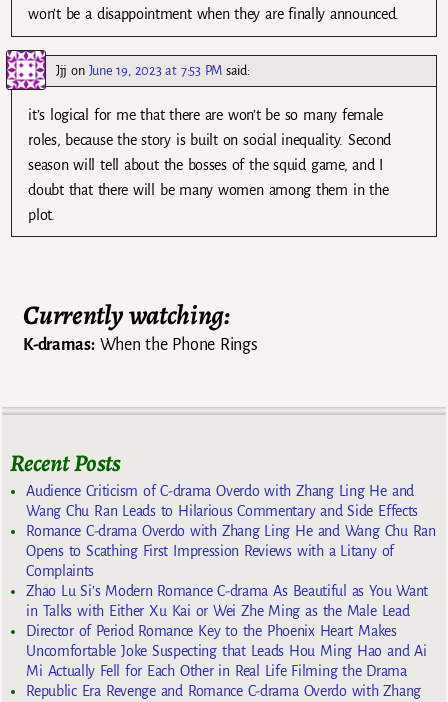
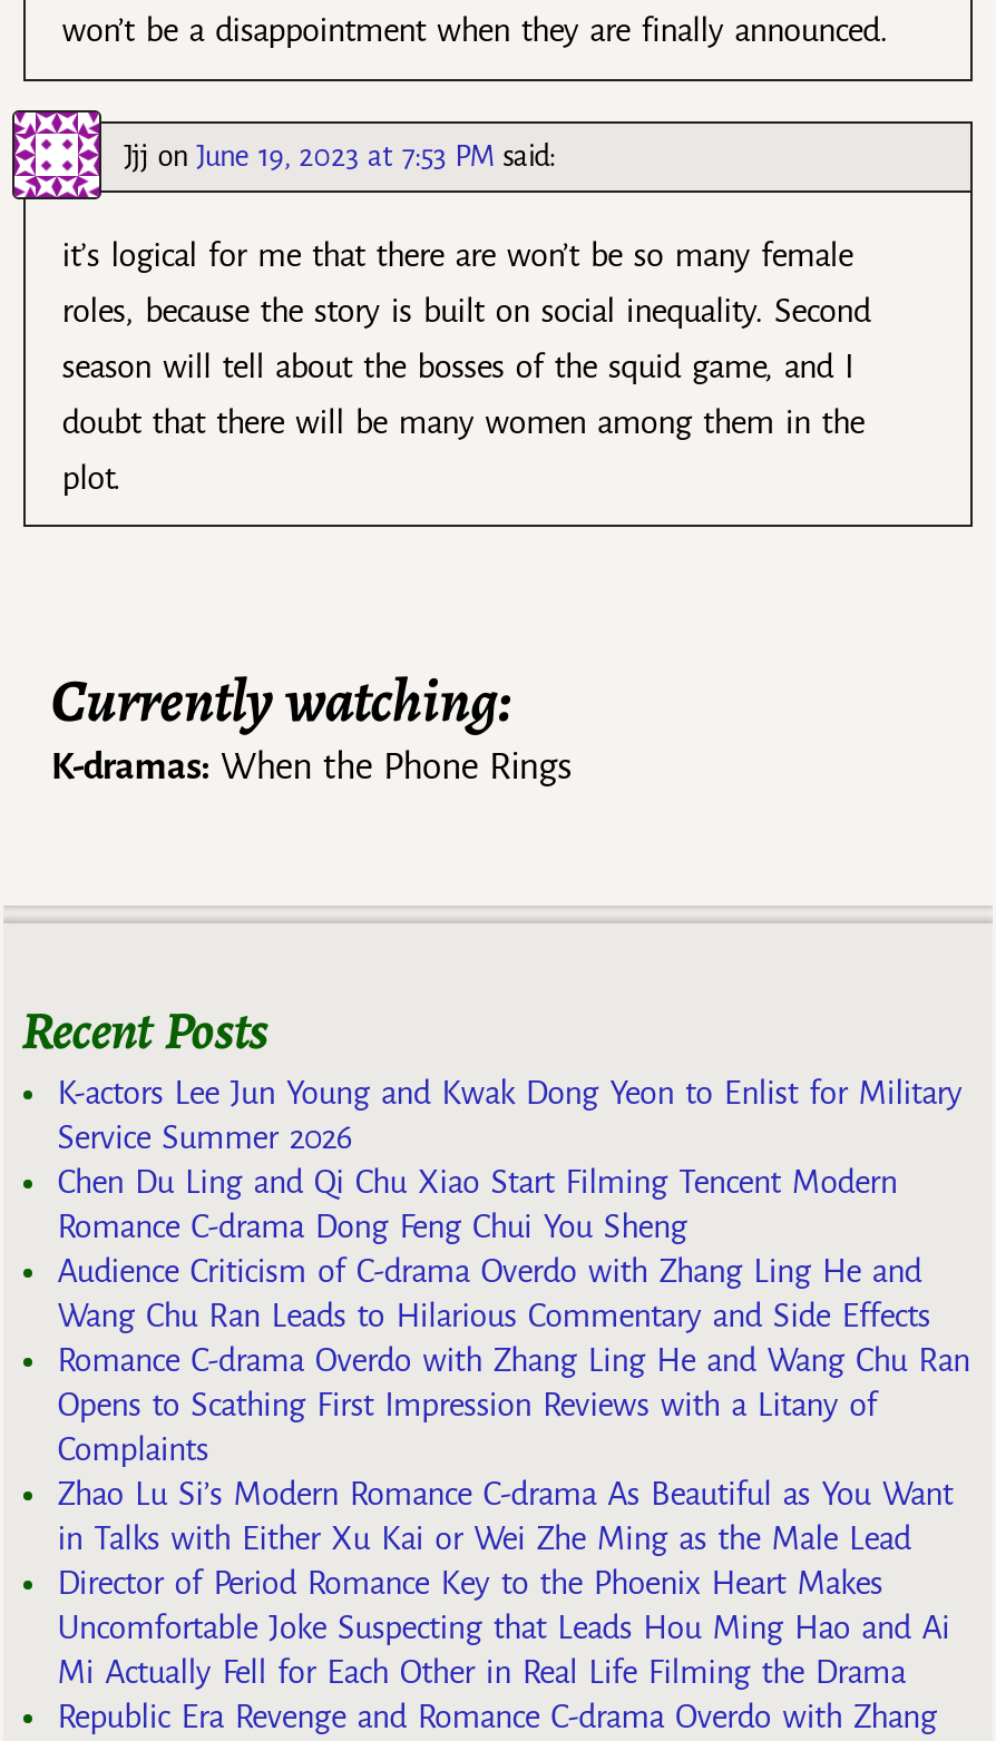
none -> [57,1074,962,1244] K-actors Lee Jun Young and Kwak Dong Yeon to Enlist for Military | Service Summer 2026 | Chen Du Ling and Qi Chu Xiao Start Filming Tencent Modern | Romance C-drama Dong Feng Chui You Sheng

